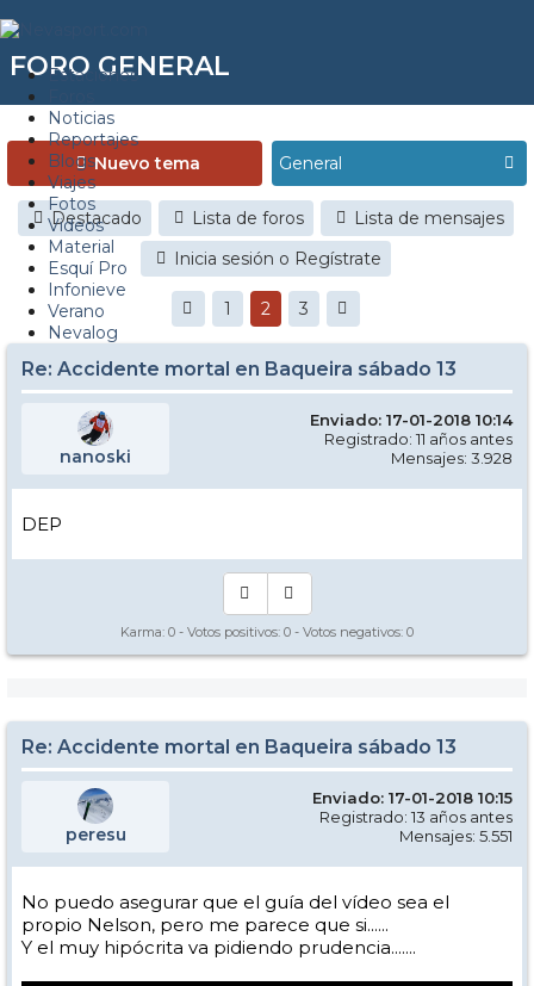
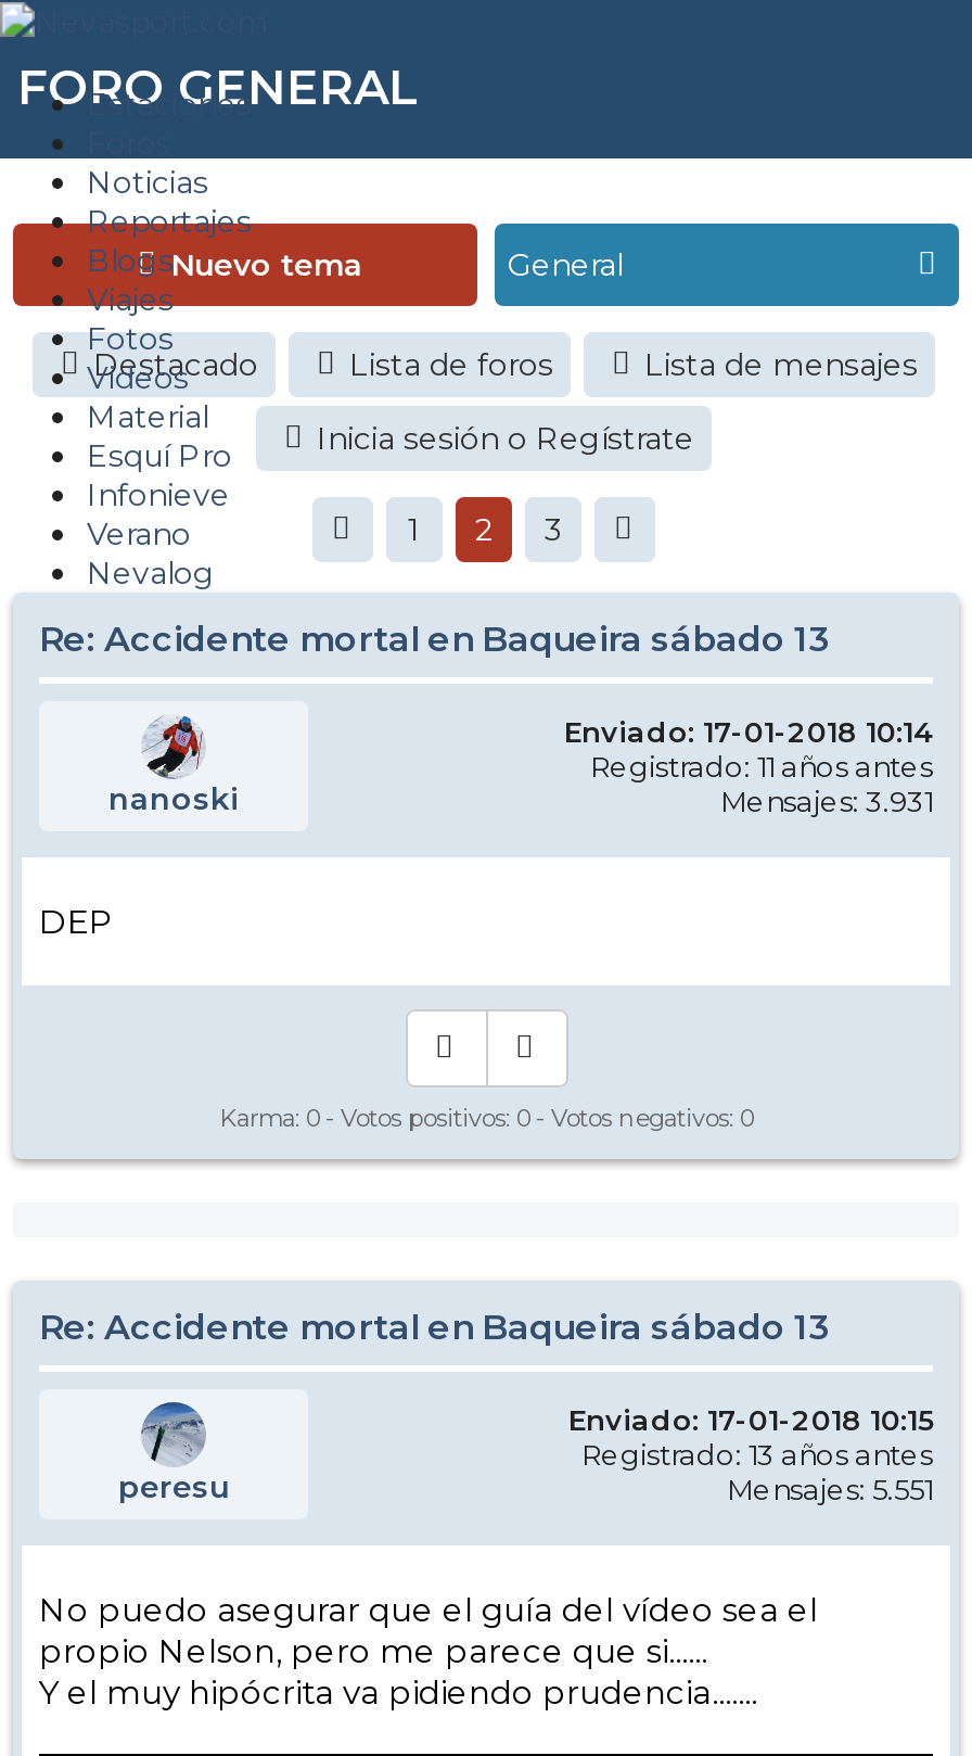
[391,448,513,467] Mensajes: 3.928 -> [720,784,933,818] Mensajes: 3.931

